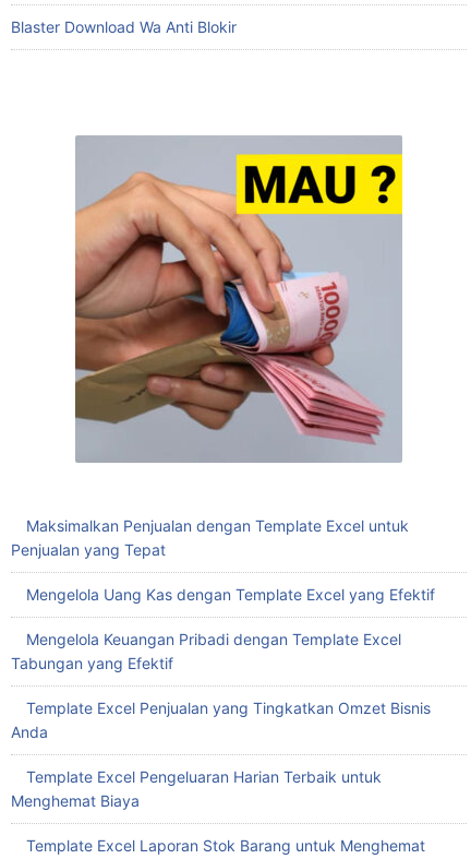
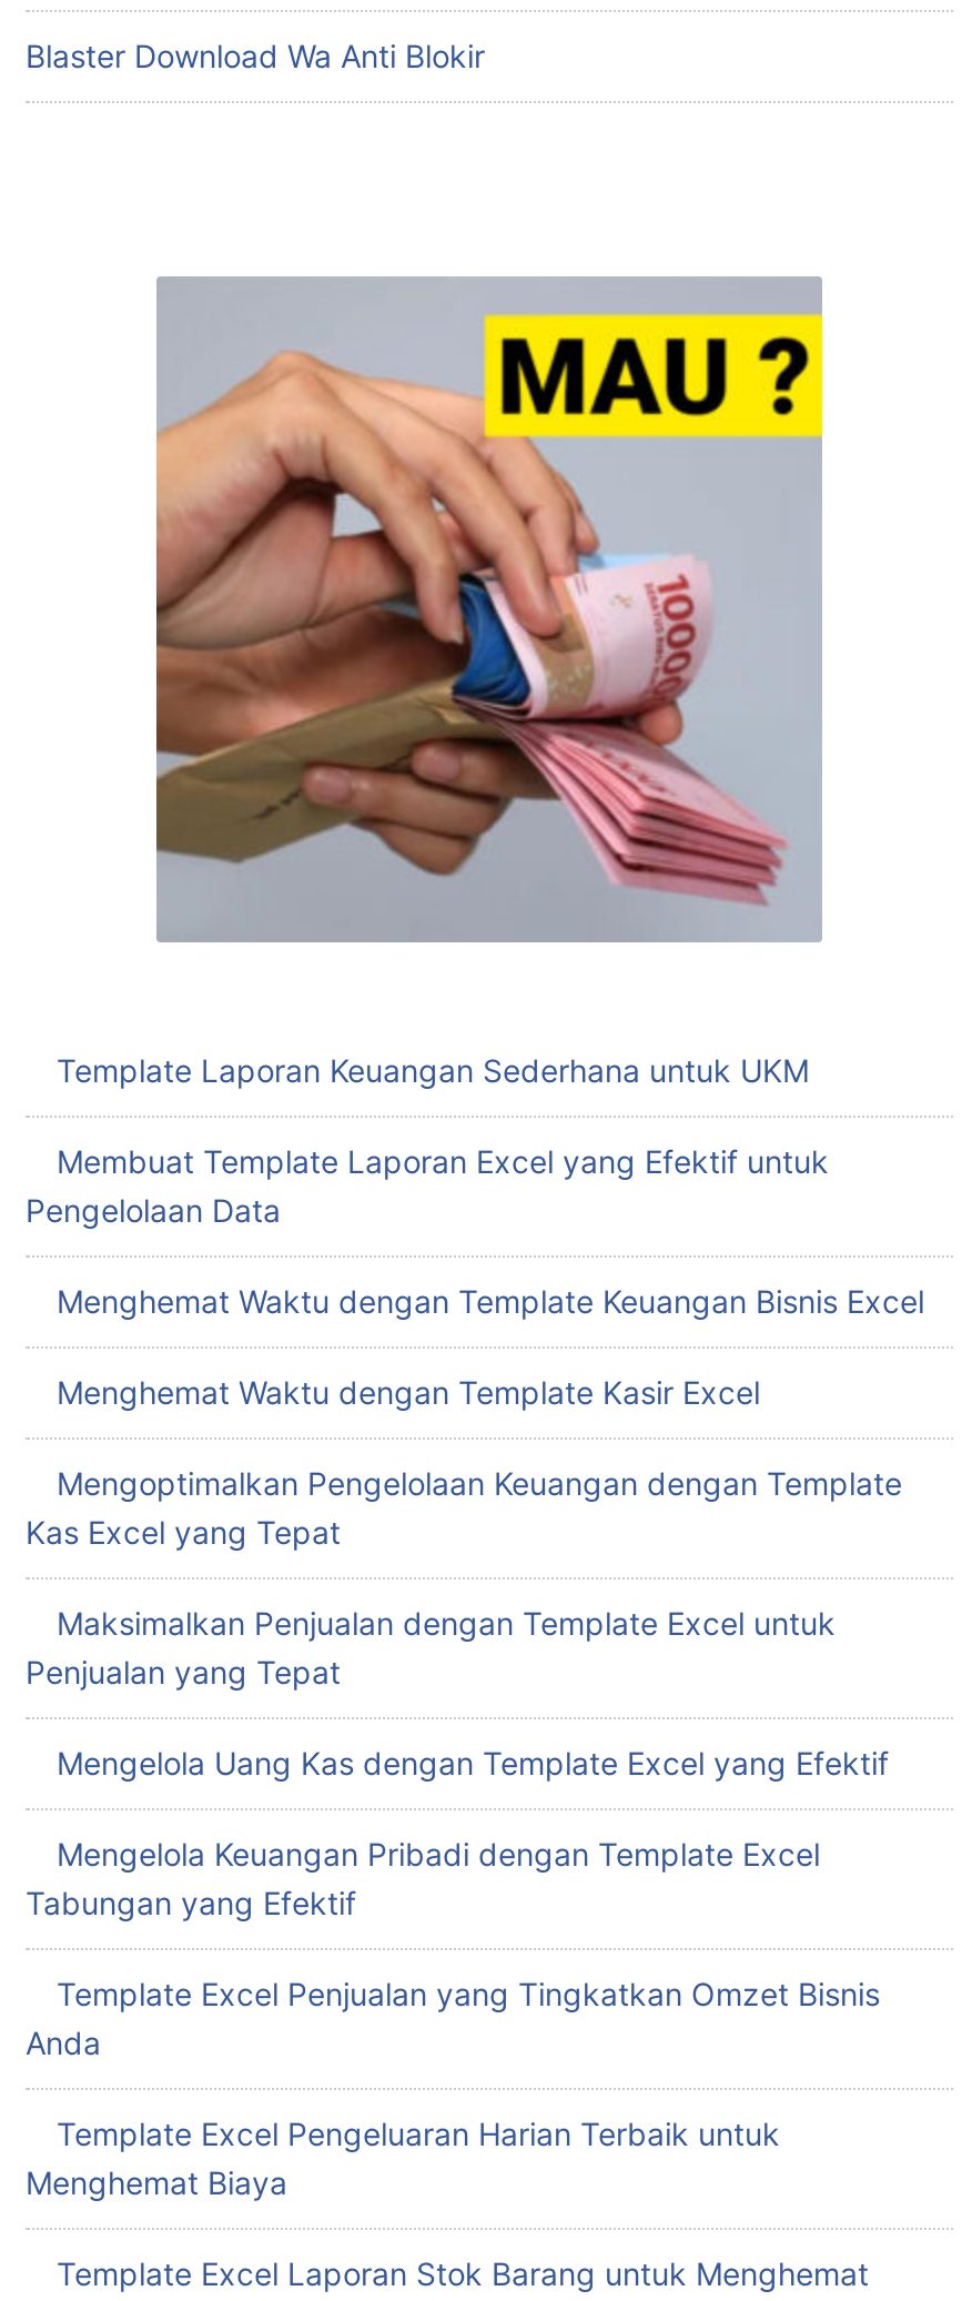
none -> [26,1052,924,1551] Template Laporan Keuangan Sederhana untuk UKM | Membuat Template Laporan Excel yang Efektif untuk | Pengelolaan Data | Menghemat Waktu dengan Template Keuangan Bisnis Excel | Menghemat Waktu dengan Template Kasir Excel | Mengoptimalkan Pengelolaan Keuangan dengan Template | Kas Excel yang Tepat

